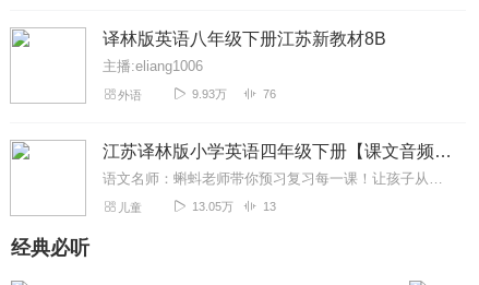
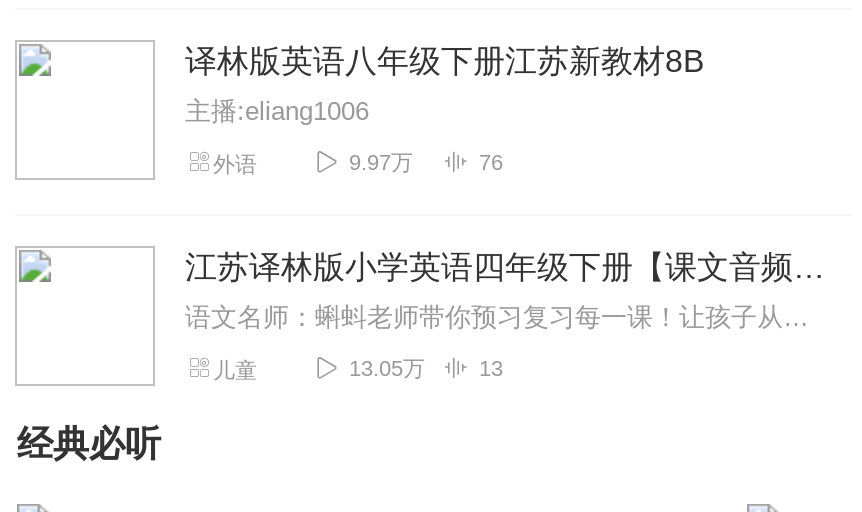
[192,87,227,100] 9.93万 -> [349,150,413,174] 9.97万

